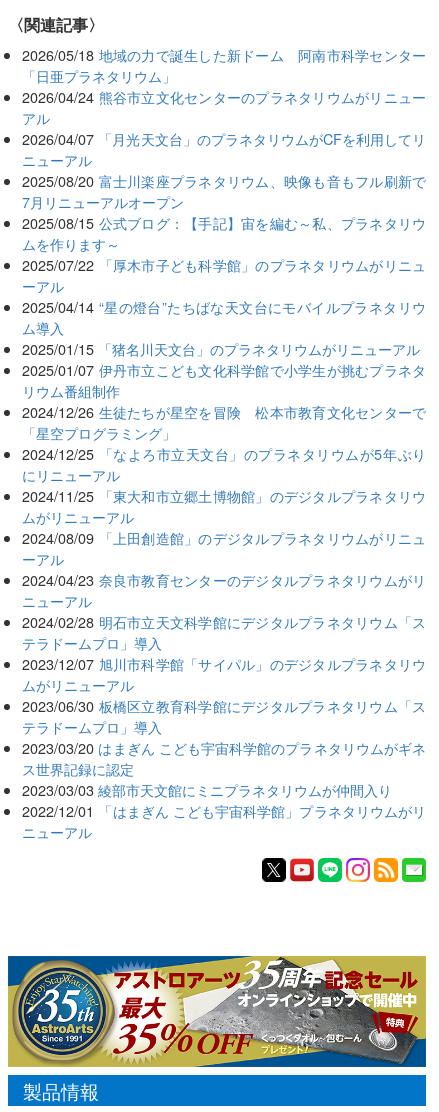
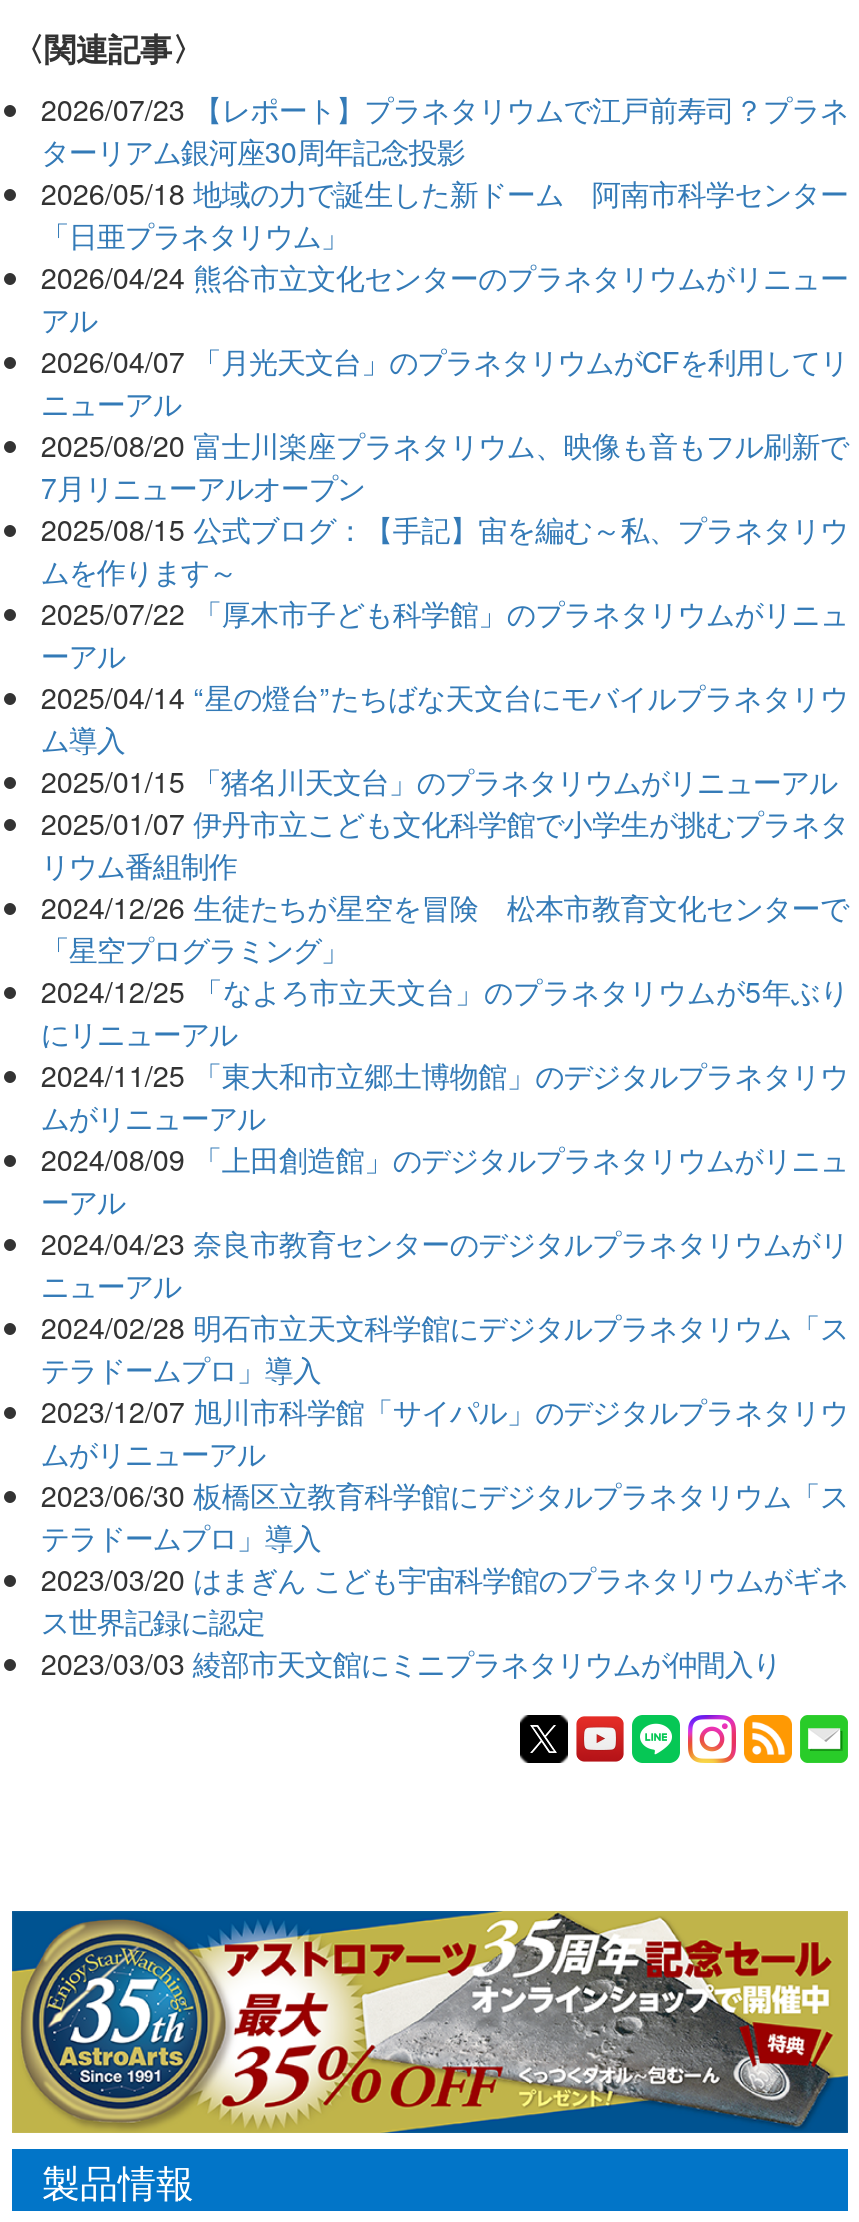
none -> [41,87,848,171] 2026/07/23 【レポート】プラネタリウムで江戸前寿司？プラネ | ターリアム銀河座30周年記念投影
moved [22,44,426,800] -> [41,171,848,1683]: 2026/05/18 地域の力で誕生した新ドーム 阿南市科学センター | 「日亜プラネタリウム」 | 2026/04/24 熊谷市立文化センターのプラネタリウムがリニュー | ... | ス世界記録に認定 | 2023/03/03 綾部市天文館にミニプラネタリウムが仲間入り
[22,800,426,842] 2022/12/01 「はまぎん こども宇宙科学館」プラネタリウムがリ | ニューアル -> none

